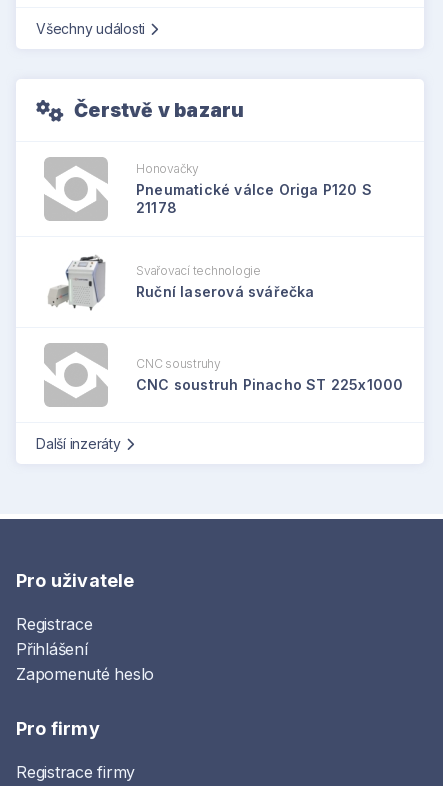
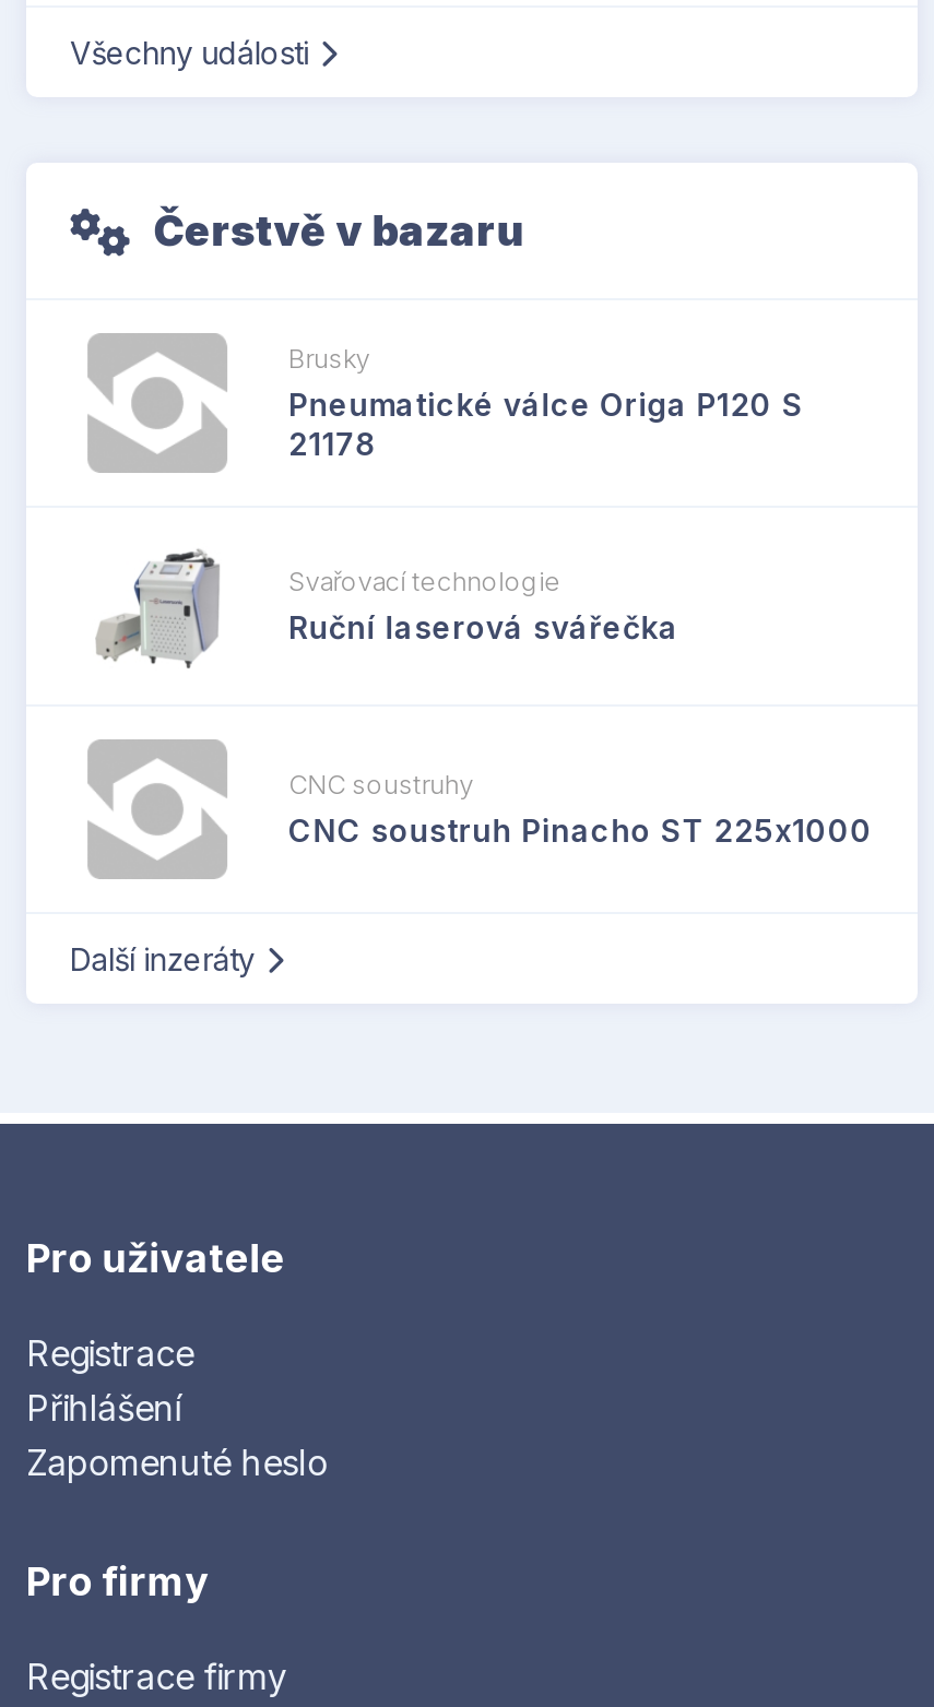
[136,161,199,176] Honovačky -> [288,341,371,374] Brusky

